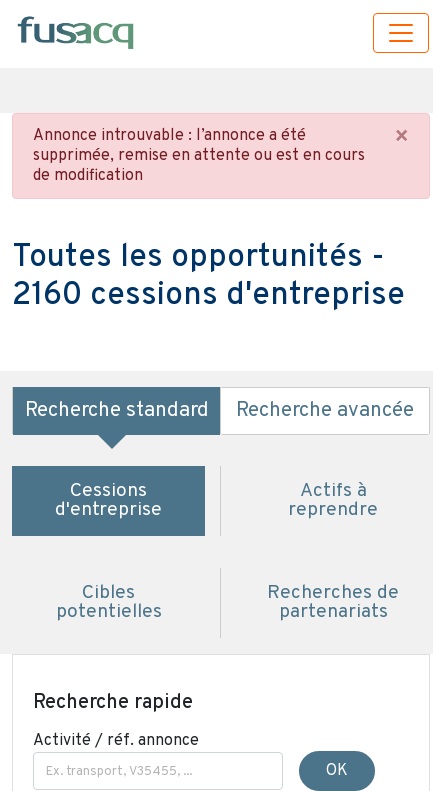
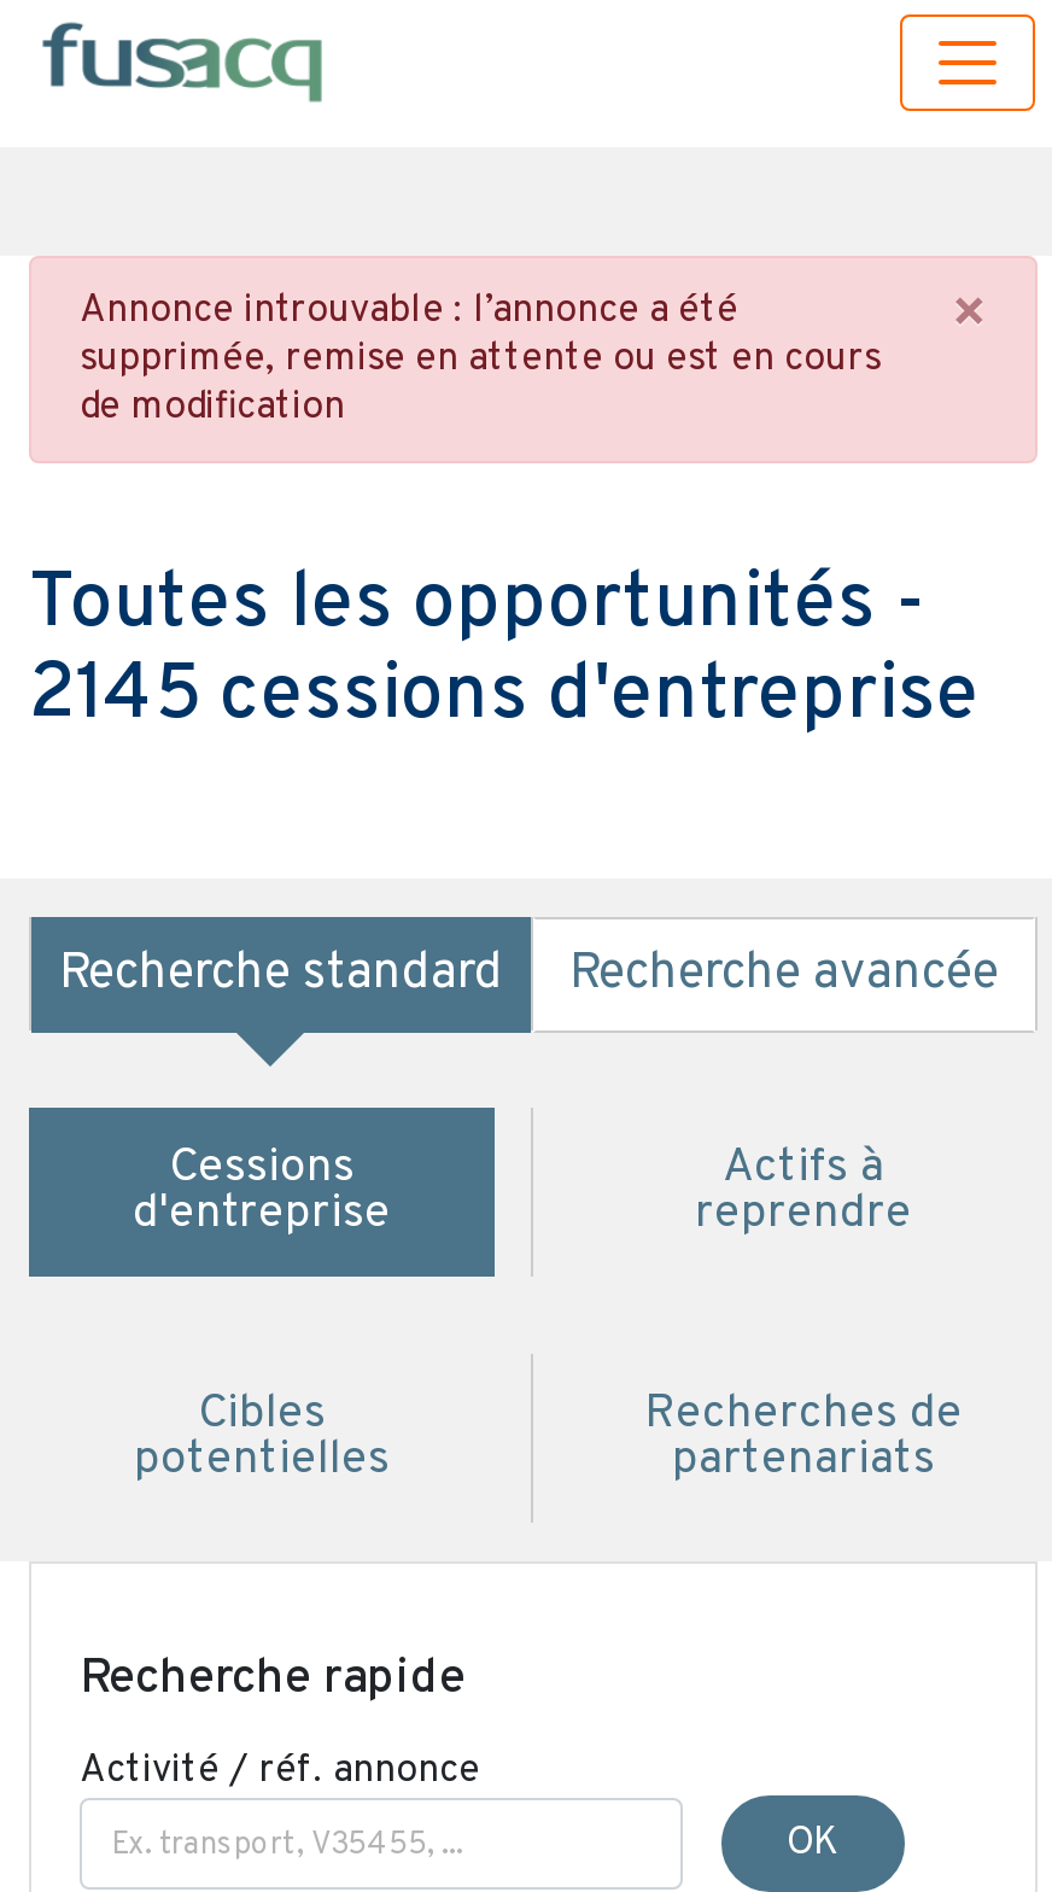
[12,276,405,316] 2160 cessions d'entreprise -> [29,649,980,746] 2145 cessions d'entreprise

